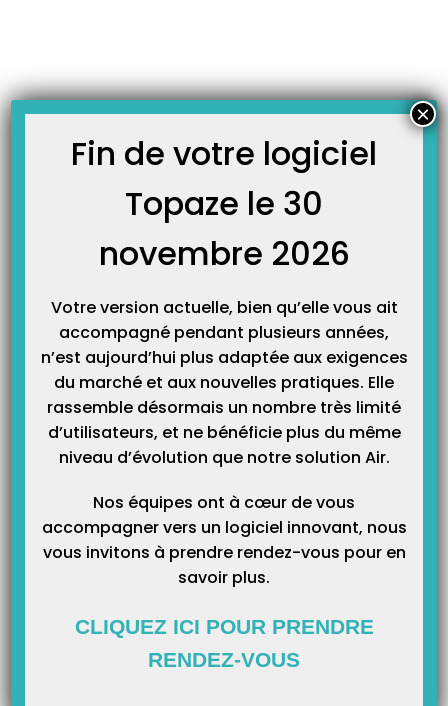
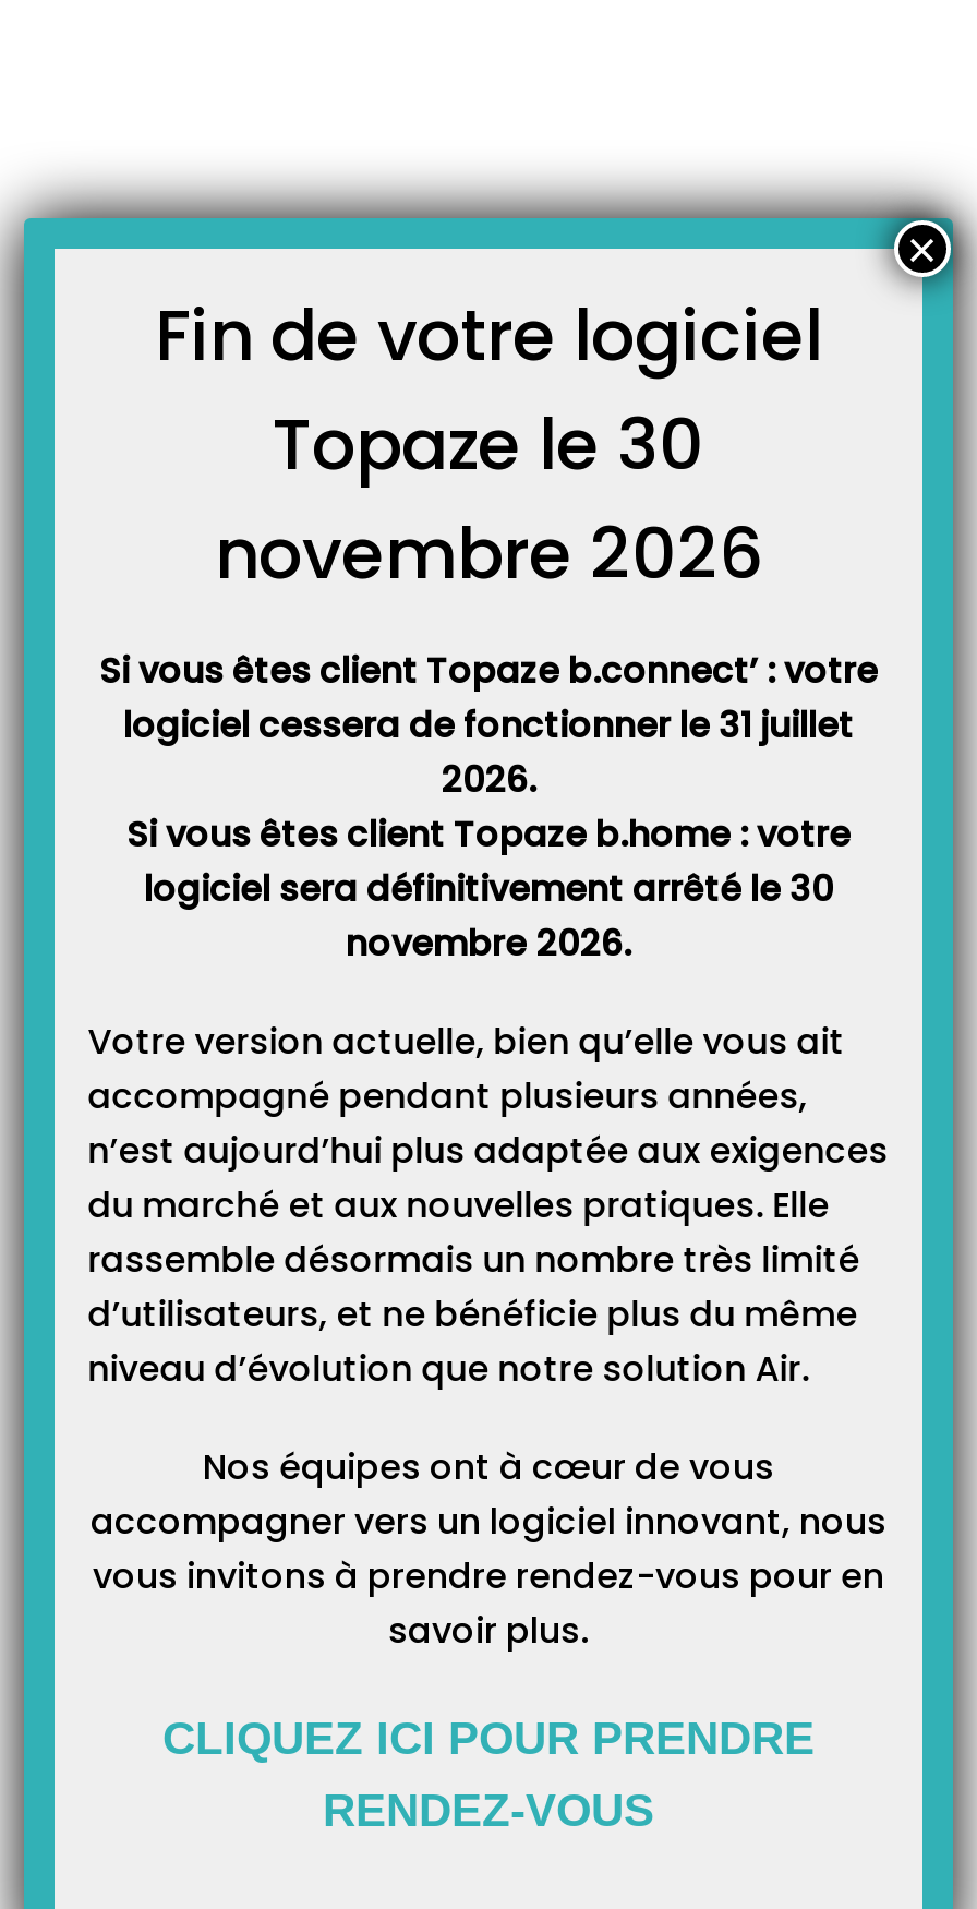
none -> [99,646,878,969] Si vous êtes client Topaze b.connect’ : votre | logiciel cessera de fonctionner le 31 juillet | 2026. | Si vous êtes client Topaze b.home : votre | logiciel sera définitivement arrêté le 30 | novembre 2026.

